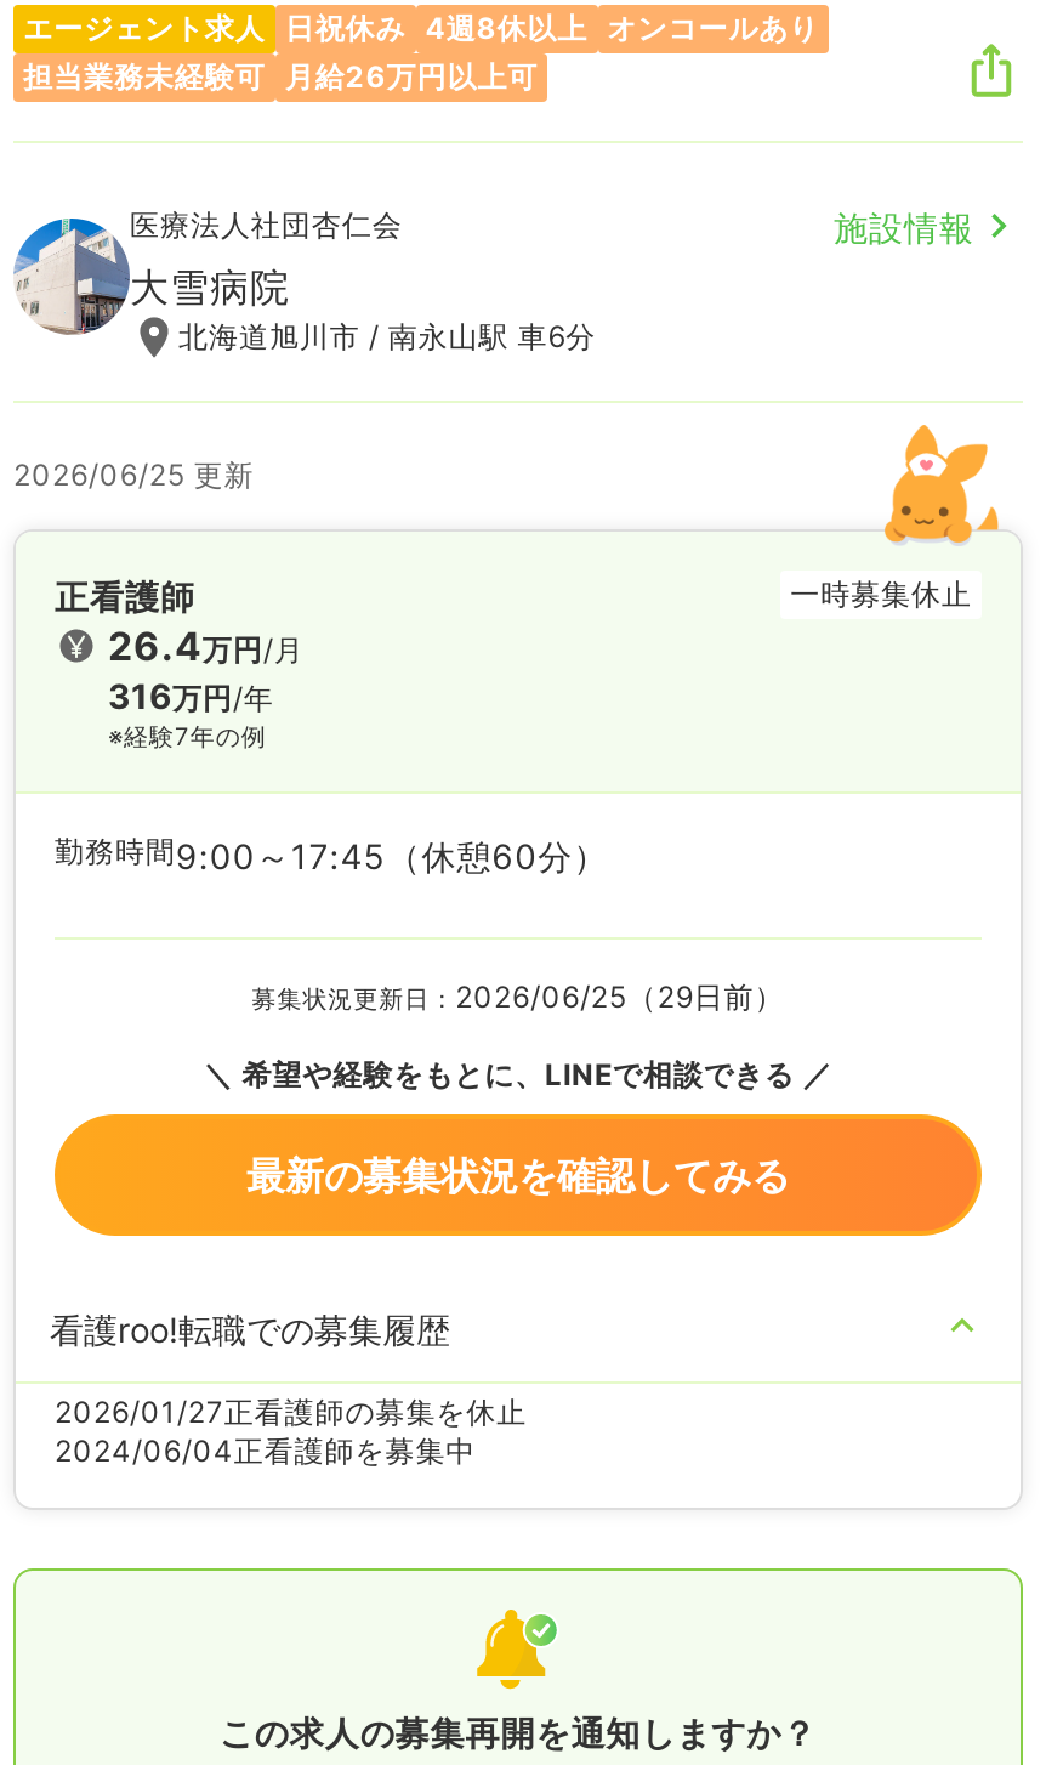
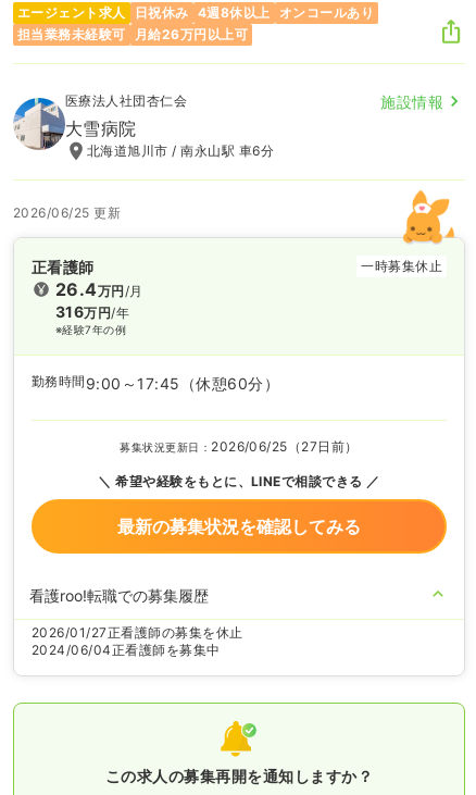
[252,978,785,1015] 募集状況更新日：2026/06/25（29日前） -> [120,438,358,455] 募集状況更新日：2026/06/25（27日前）

